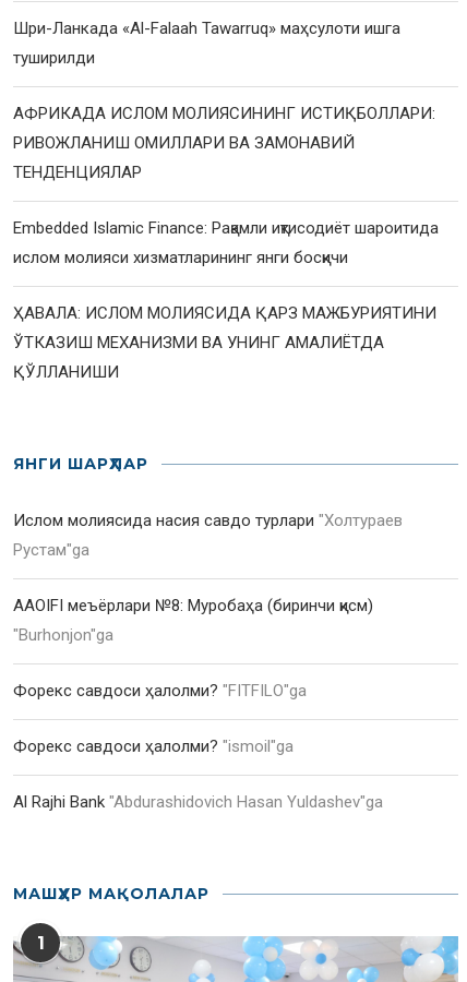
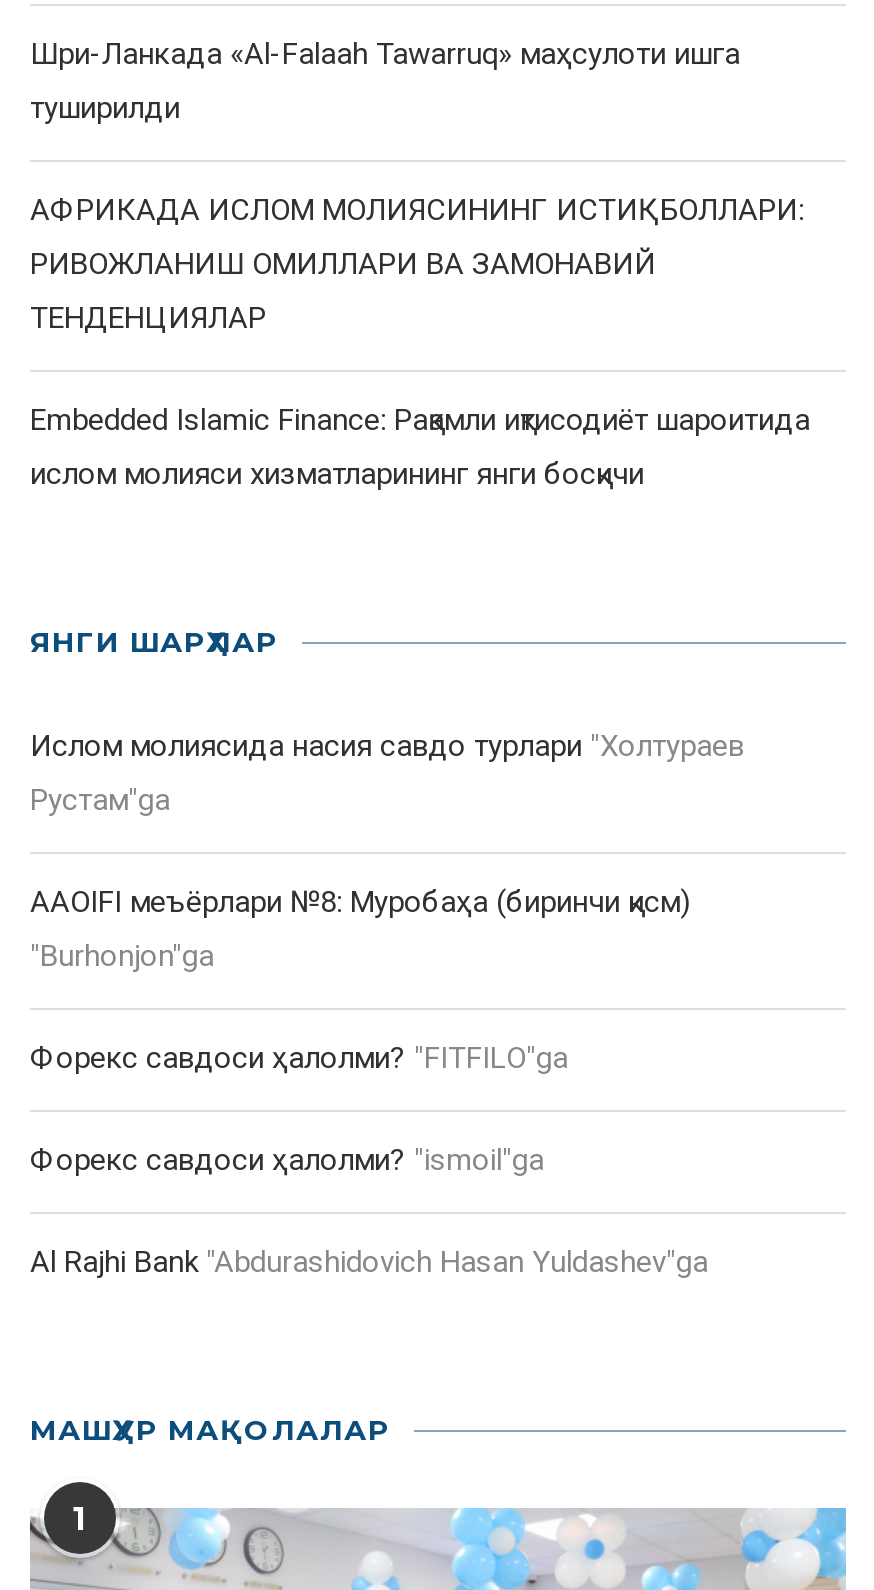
[13,304,436,382] ҲАВAЛА: ИСЛОМ МОЛИЯСИДА ҚАРЗ МАЖБУРИЯТИНИ | ЎТКАЗИШ МЕХАНИЗМИ ВА УНИНГ АМАЛИЁТДА | ҚЎЛЛАНИШИ -> none

